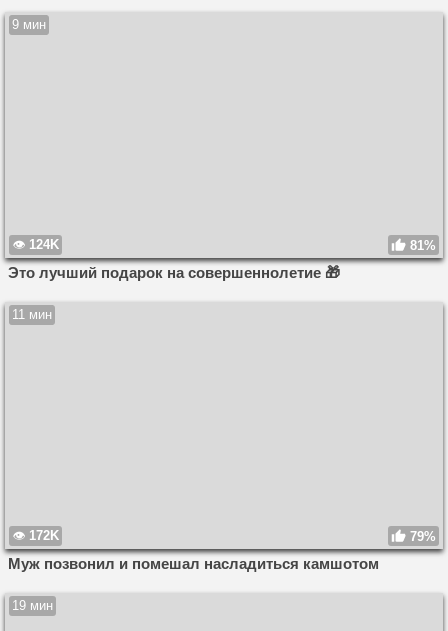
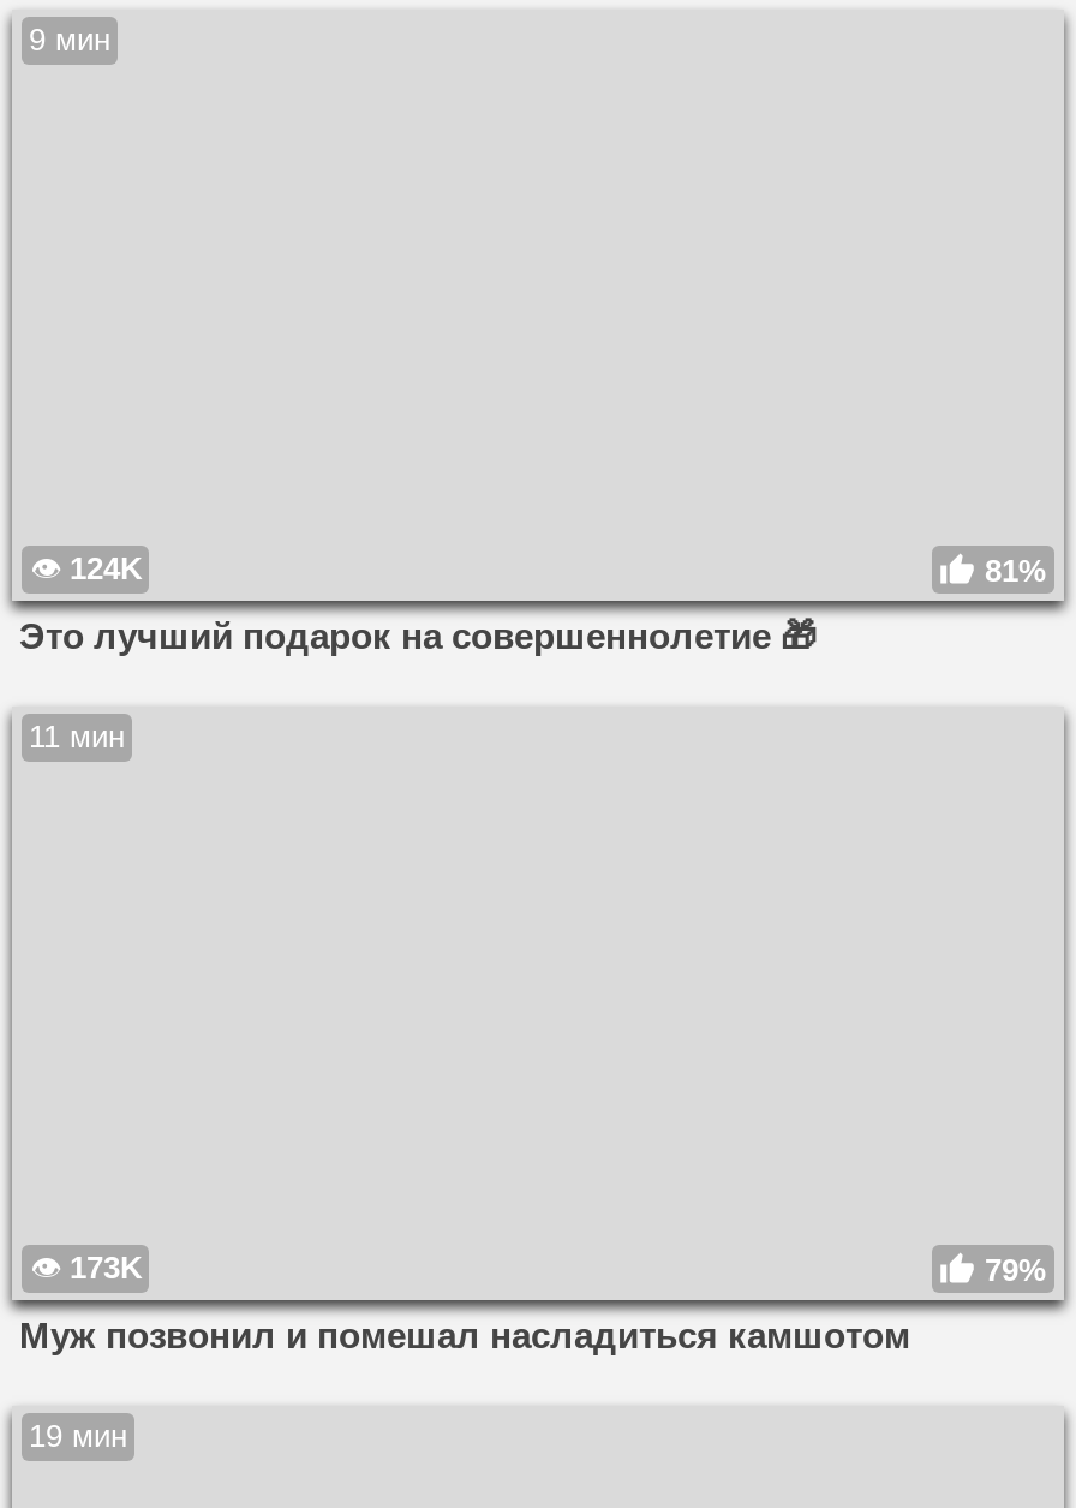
[29,527,59,542] 172K -> [70,1248,142,1285] 173K

